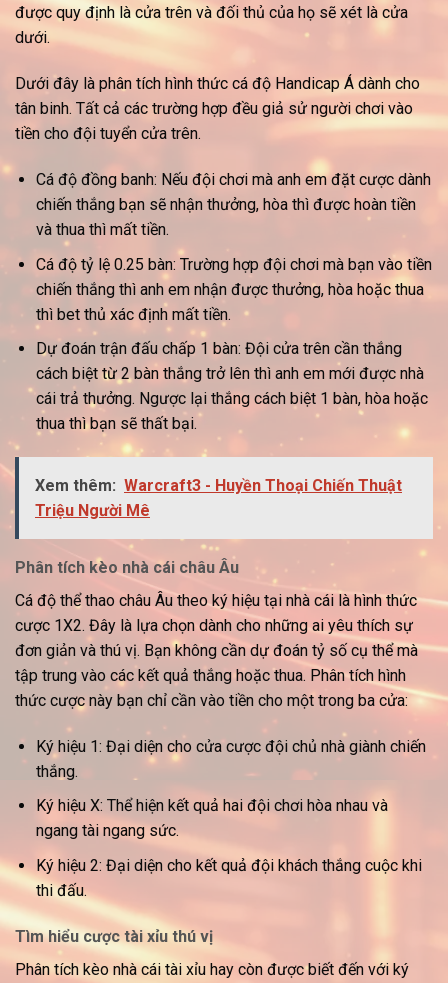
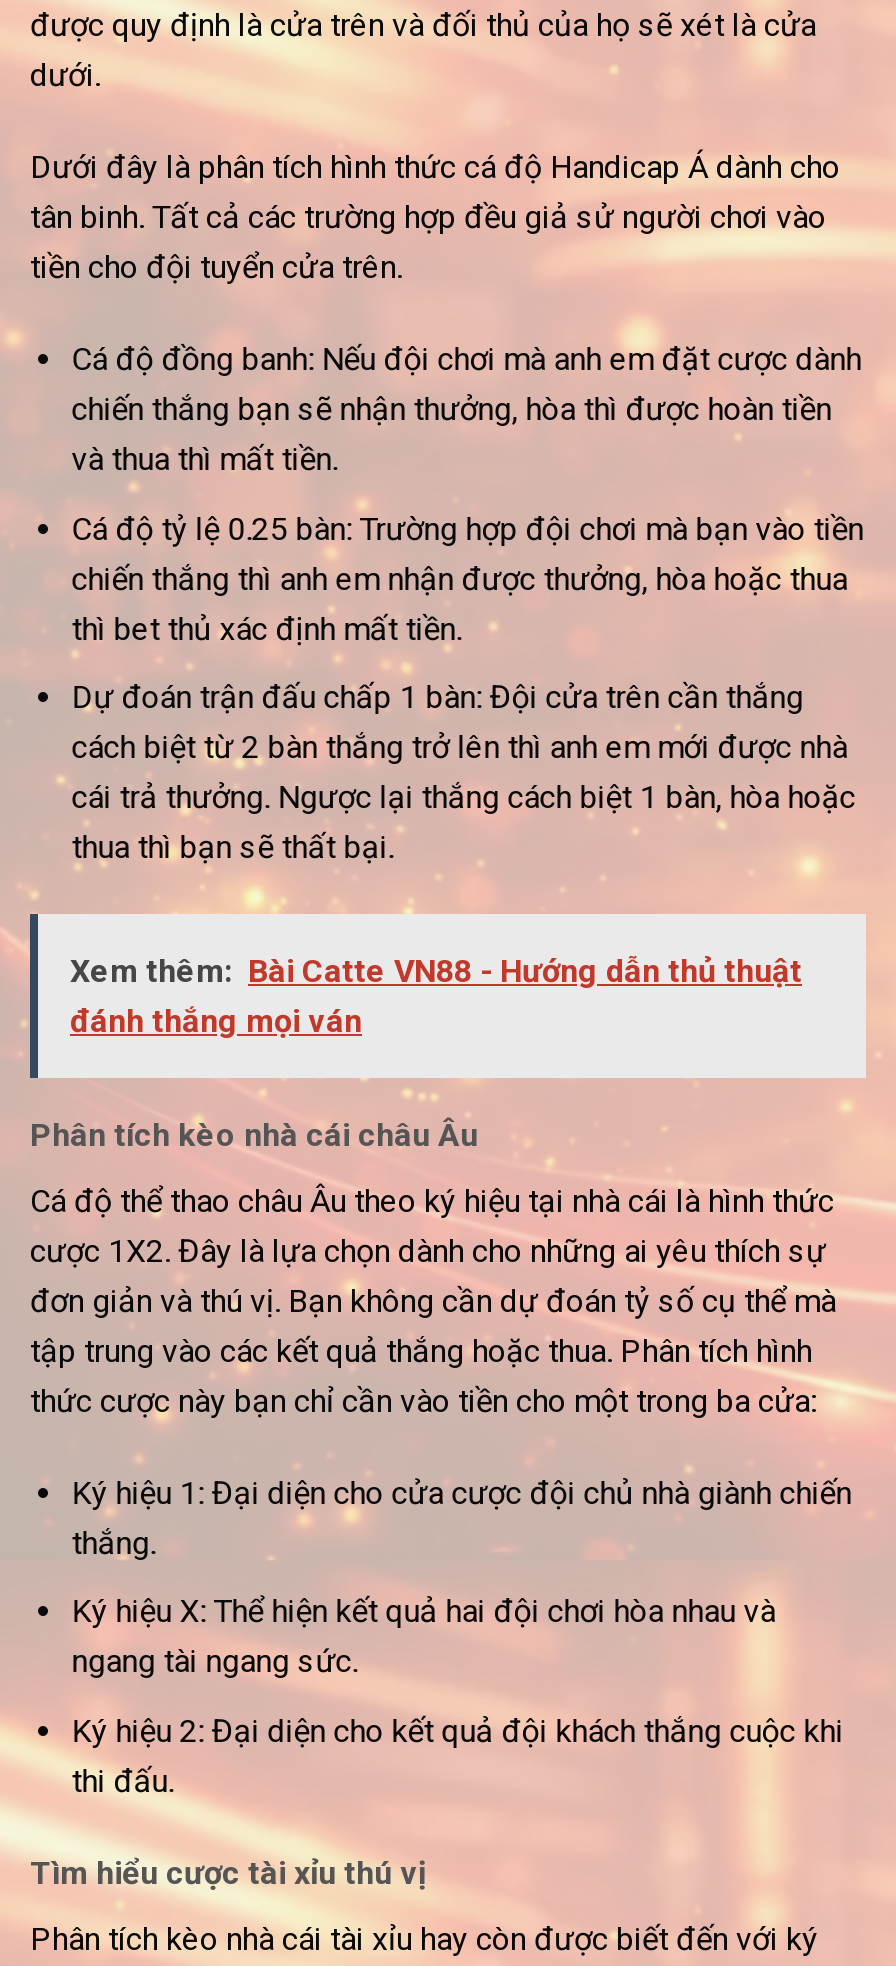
[35,476,402,520] Xem thêm: Warcraft3 - Huyền Thoại Chiến Thuật | Triệu Người Mê -> [70,952,802,1040] Xem thêm: Bài Catte VN88 - Hướng dẫn thủ thuật | đánh thắng mọi ván

